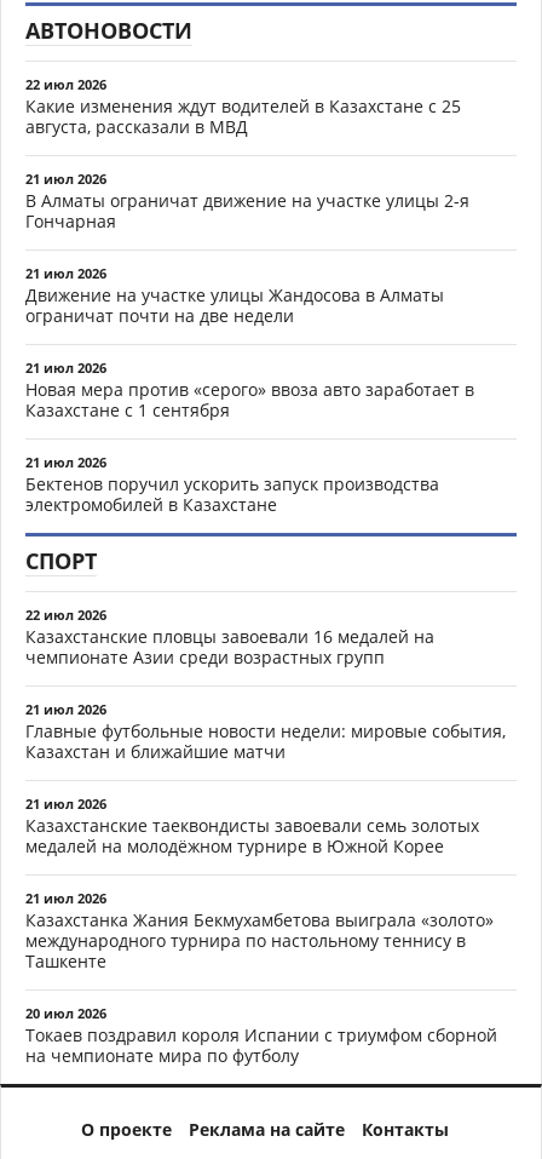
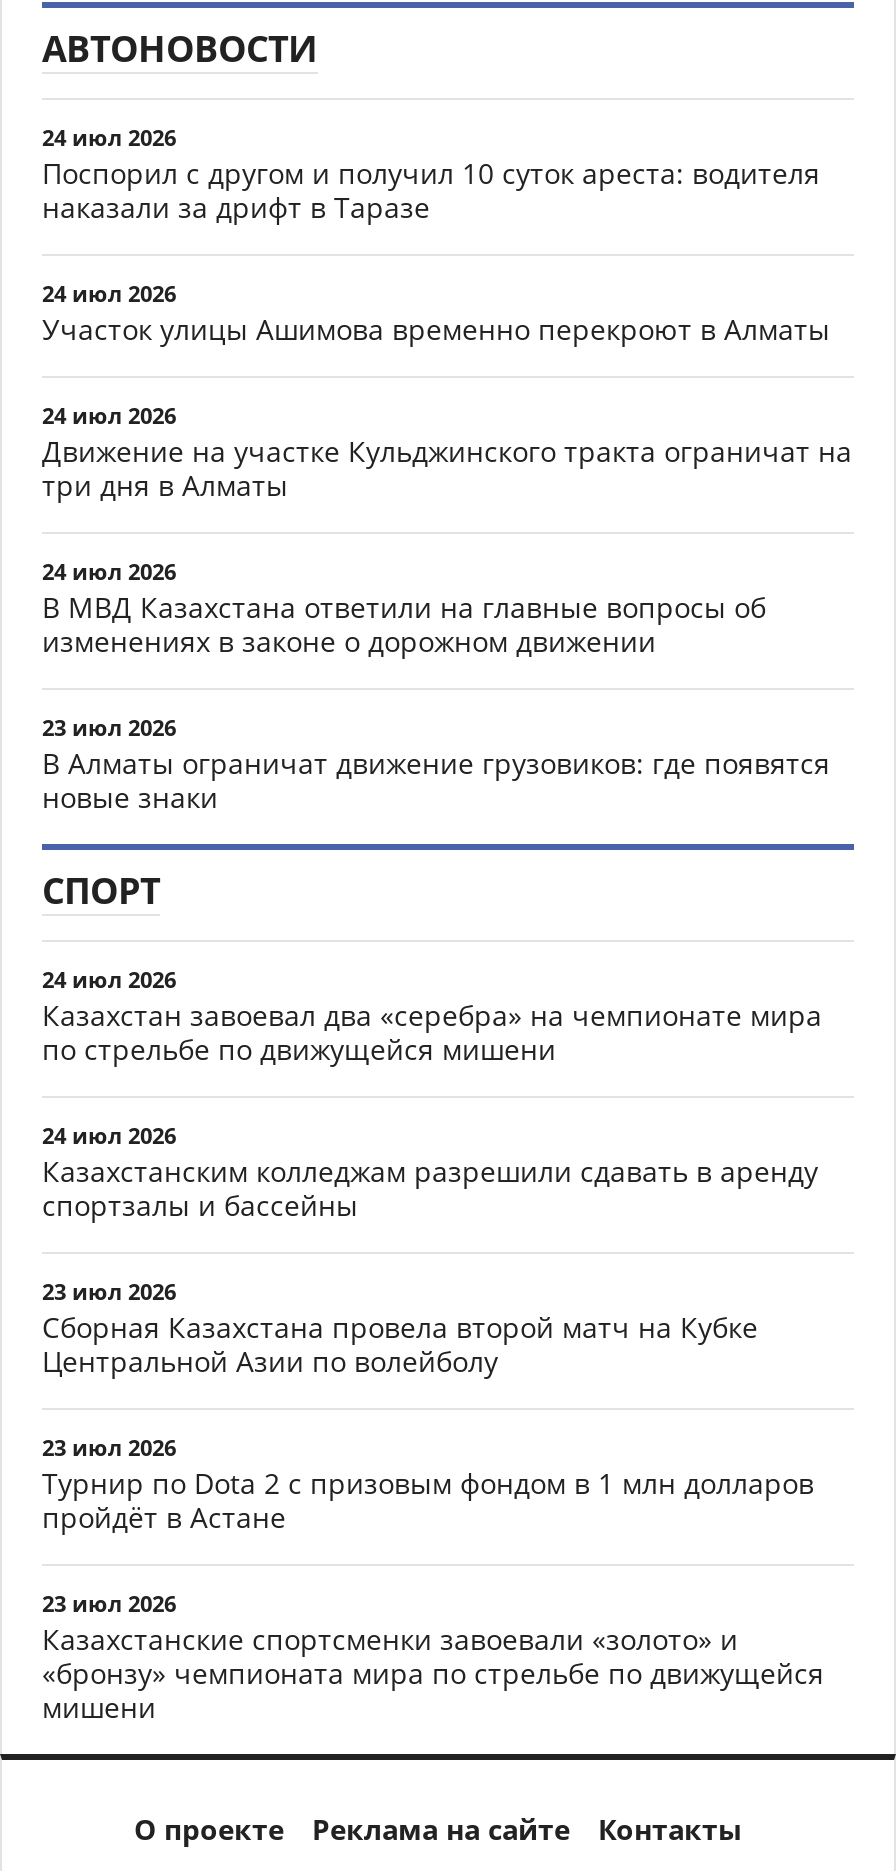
[25,75,461,138] 22 июл 2026 | Какие изменения ждут водителей в Казахстане с 25 | августа, рассказали в МВД -> [42,122,820,226] 24 июл 2026 | Поспорил с другом и получил 10 суток ареста: водителя | наказали за дрифт в Таразе
[25,170,469,233] 21 июл 2026 | В Алматы ограничат движение на участке улицы 2-я | Гончарная -> [42,278,830,348] 24 июл 2026 | Участок улицы Ашимова временно перекроют в Алматы
[25,264,444,327] 21 июл 2026 | Движение на участке улицы Жандосова в Алматы | ограничат почти на две недели -> [42,400,852,504] 24 июл 2026 | Движение на участке Кульджинского тракта ограничат на | три дня в Алматы
[25,358,474,421] 21 июл 2026 | Новая мера против «серого» ввоза авто заработает в | Казахстане с 1 сентября -> [42,556,766,660] 24 июл 2026 | В МВД Казахстана ответили на главные вопросы об | изменениях в законе о дорожном движении
[25,453,439,516] 21 июл 2026 | Бектенов поручил ускорить запуск производства | электромобилей в Казахстане -> [42,712,830,816] 23 июл 2026 | В Алматы ограничат движение грузовиков: где появятся | новые знаки
[25,606,434,669] 22 июл 2026 | Казахстанские пловцы завоевали 16 медалей на | чемпионате Азии среди возрастных групп -> [42,964,822,1068] 24 июл 2026 | Казахстан завоевал два «серебра» на чемпионате мира | по стрельбе по движущейся мишени
[25,700,506,763] 21 июл 2026 | Главные футбольные новости недели: мировые события, | Казахстан и ближайшие матчи -> [42,1120,818,1224] 24 июл 2026 | Казахстанским колледжам разрешили сдавать в аренду | спортзалы и бассейны
[25,794,479,857] 21 июл 2026 | Казахстанские таеквондисты завоевали семь золотых | медалей на молодёжном турнире в Южной Корее -> [42,1276,758,1380] 23 июл 2026 | Сборная Казахстана провела второй матч на Кубке | Центральной Азии по волейболу
[25,889,494,972] 21 июл 2026 | Казахстанка Жания Бекмухамбетова выиграла «золото» | международного турнира по настольному теннису в | Ташкенте -> [42,1432,814,1536] 23 июл 2026 | Турнир по Dota 2 с призовым фондом в 1 млн долларов | пройдёт в Астане
[25,1004,497,1067] 20 июл 2026 | Токаев поздравил короля Испании с триумфом сборной | на чемпионате мира по футболу -> [42,1588,824,1726] 23 июл 2026 | Казахстанские спортсменки завоевали «золото» и | «бронзу» чемпионата мира по стрельбе по движущейся | мишени

